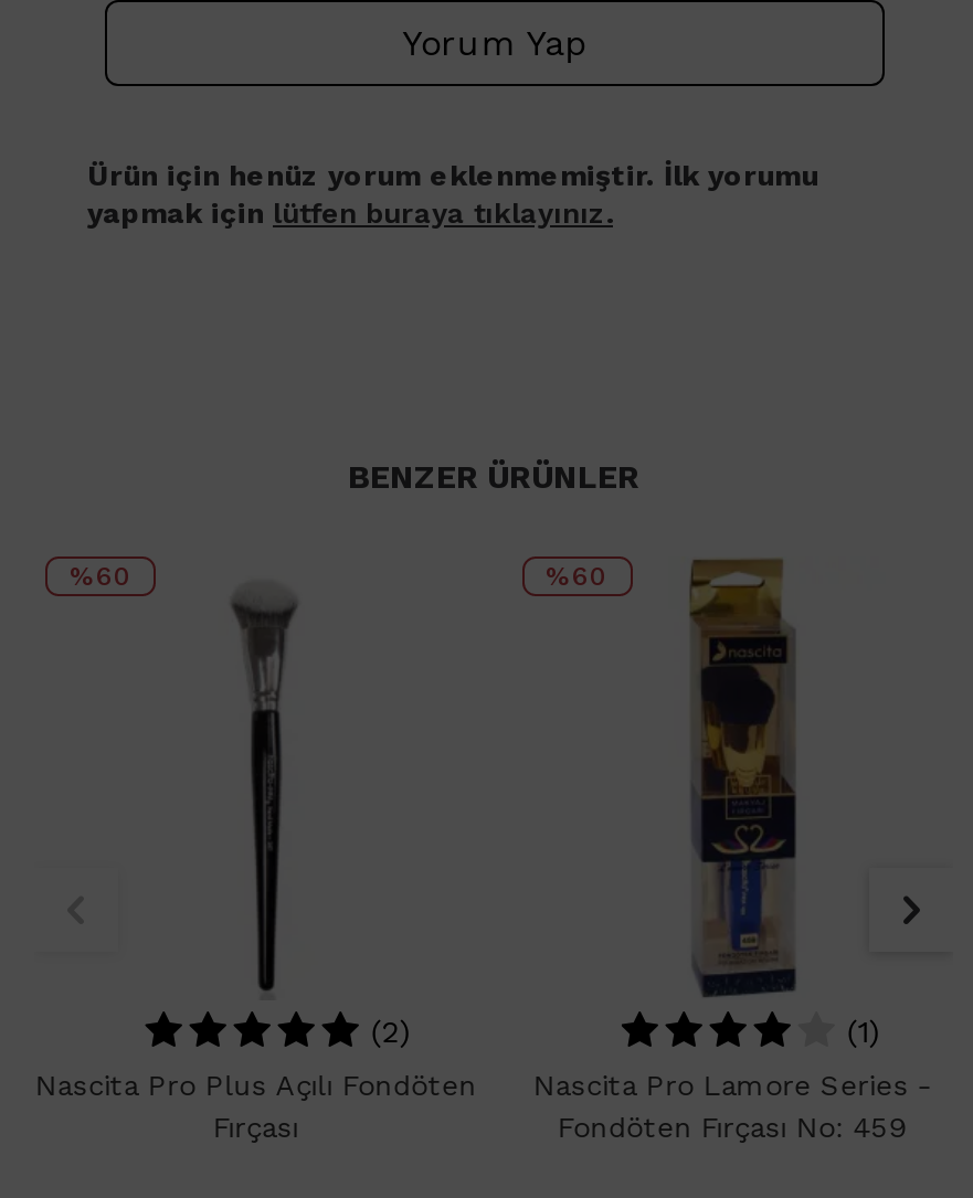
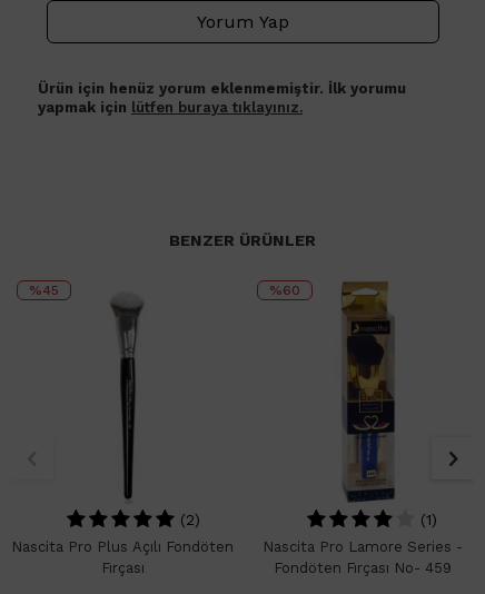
[70,562,131,593] %60 -> [29,283,59,299] %45
[557,1111,906,1144] Fondöten Fırçası No: 459 -> [273,559,451,576] Fondöten Fırçası No- 459

